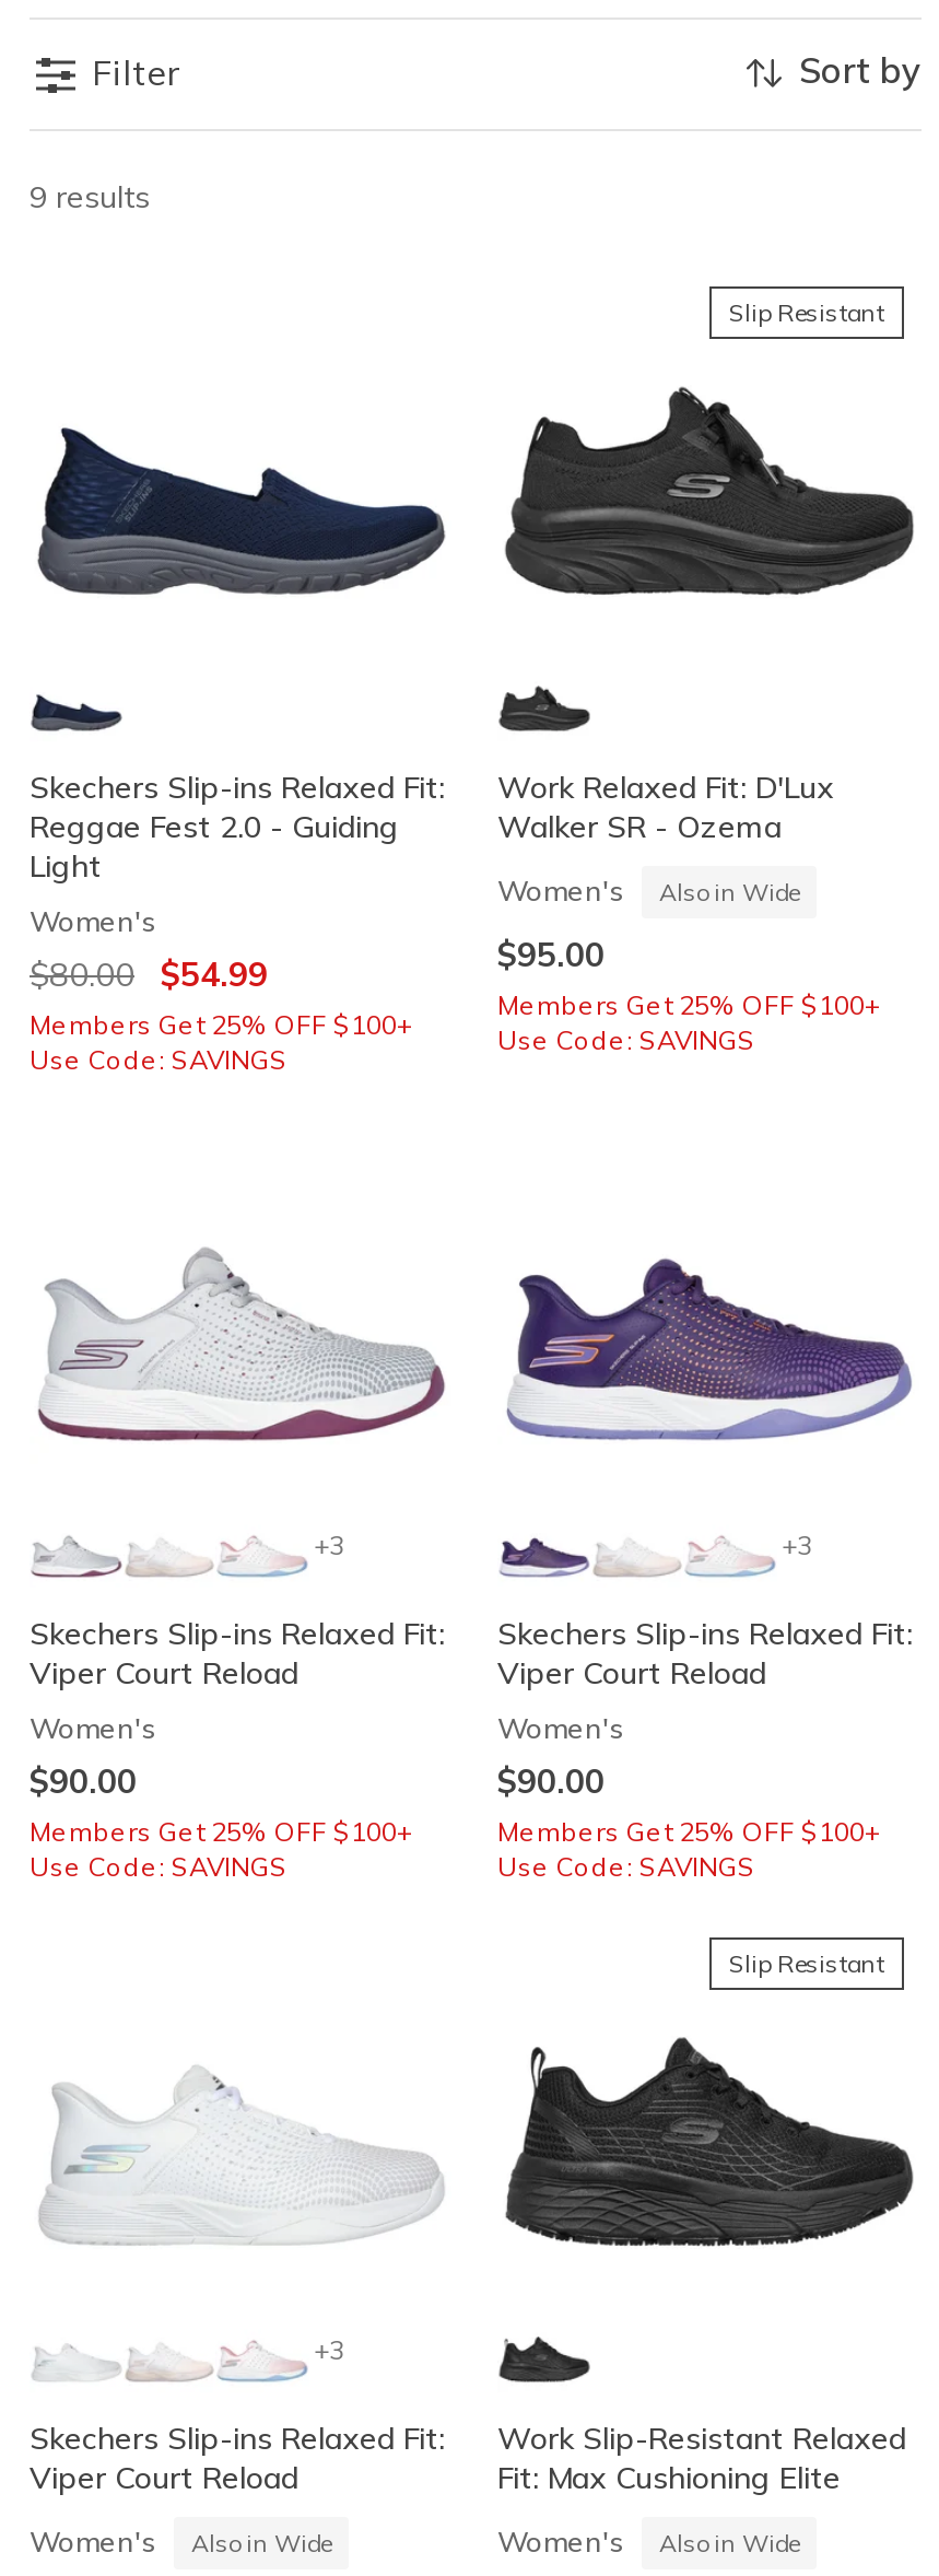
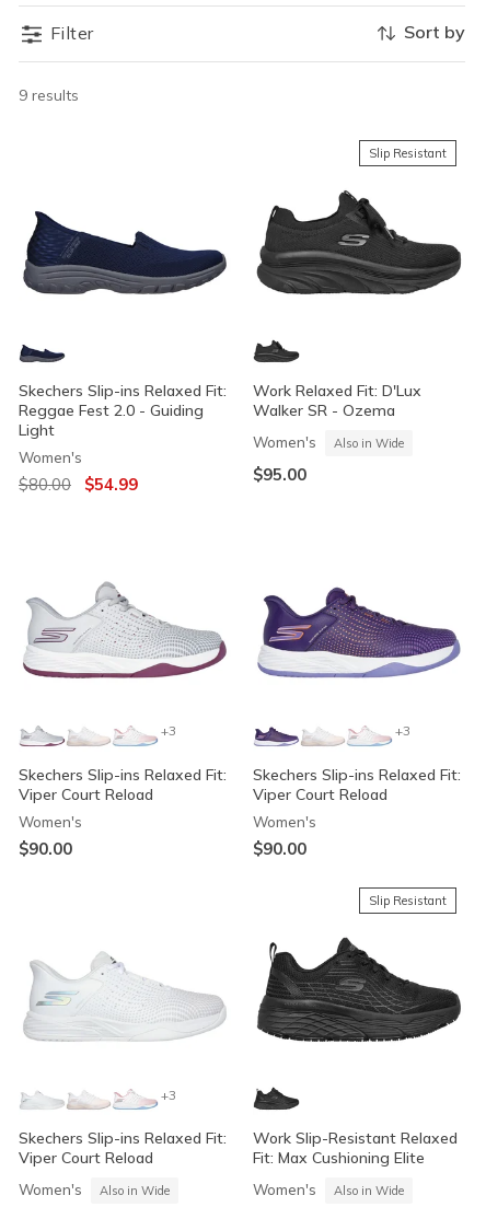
[497,989,880,1057] Members Get 25% OFF $100+ | Use Code: SAVINGS -> none
[30,1009,412,1077] Members Get 25% OFF $100+ | Use Code: SAVINGS -> none
[30,1814,412,1882] Members Get 25% OFF $100+ | Use Code: SAVINGS -> none
[497,1814,880,1882] Members Get 25% OFF $100+ | Use Code: SAVINGS -> none

